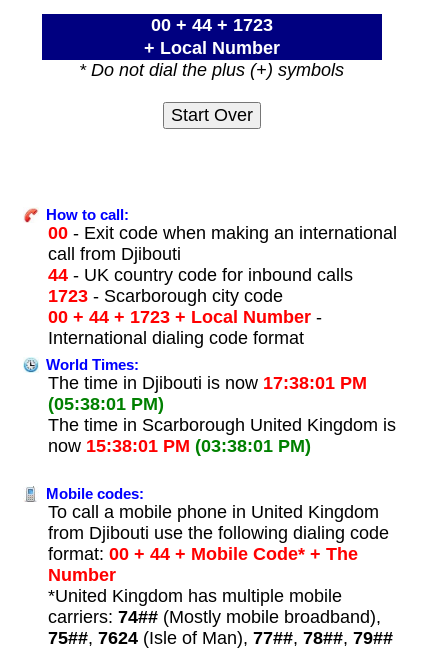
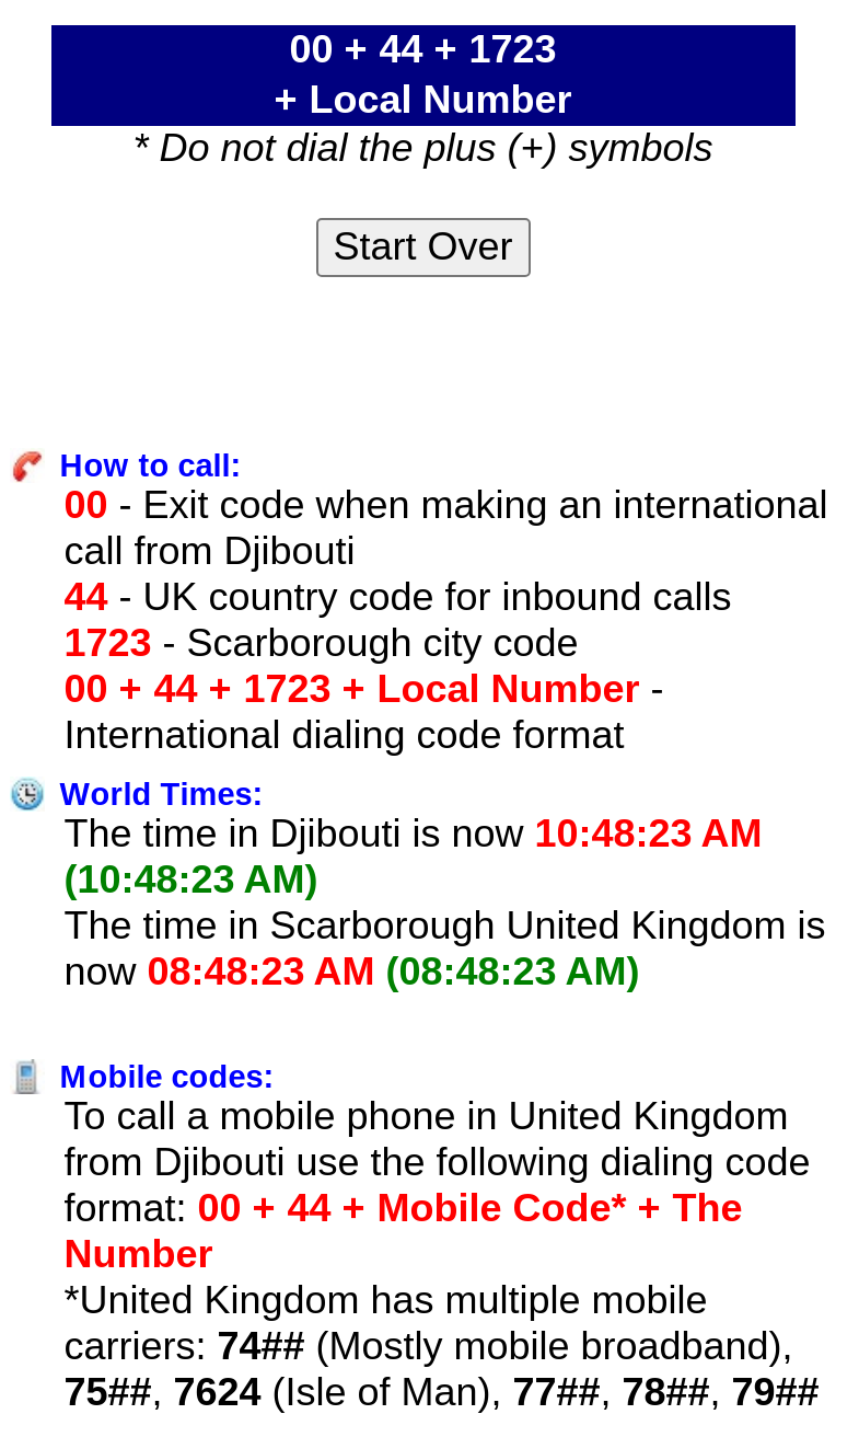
[48,373,367,414] The time in Djibouti is now 17:38:01 PM | (05:38:01 PM) -> [64,811,762,901] The time in Djibouti is now 10:48:23 AM | (10:48:23 AM)
[48,436,311,456] now 15:38:01 PM (03:38:01 PM) -> [64,949,640,993] now 08:48:23 AM (08:48:23 AM)

